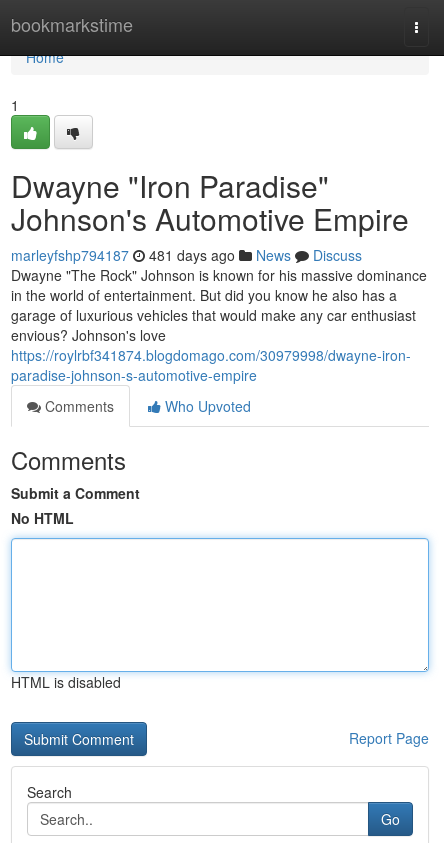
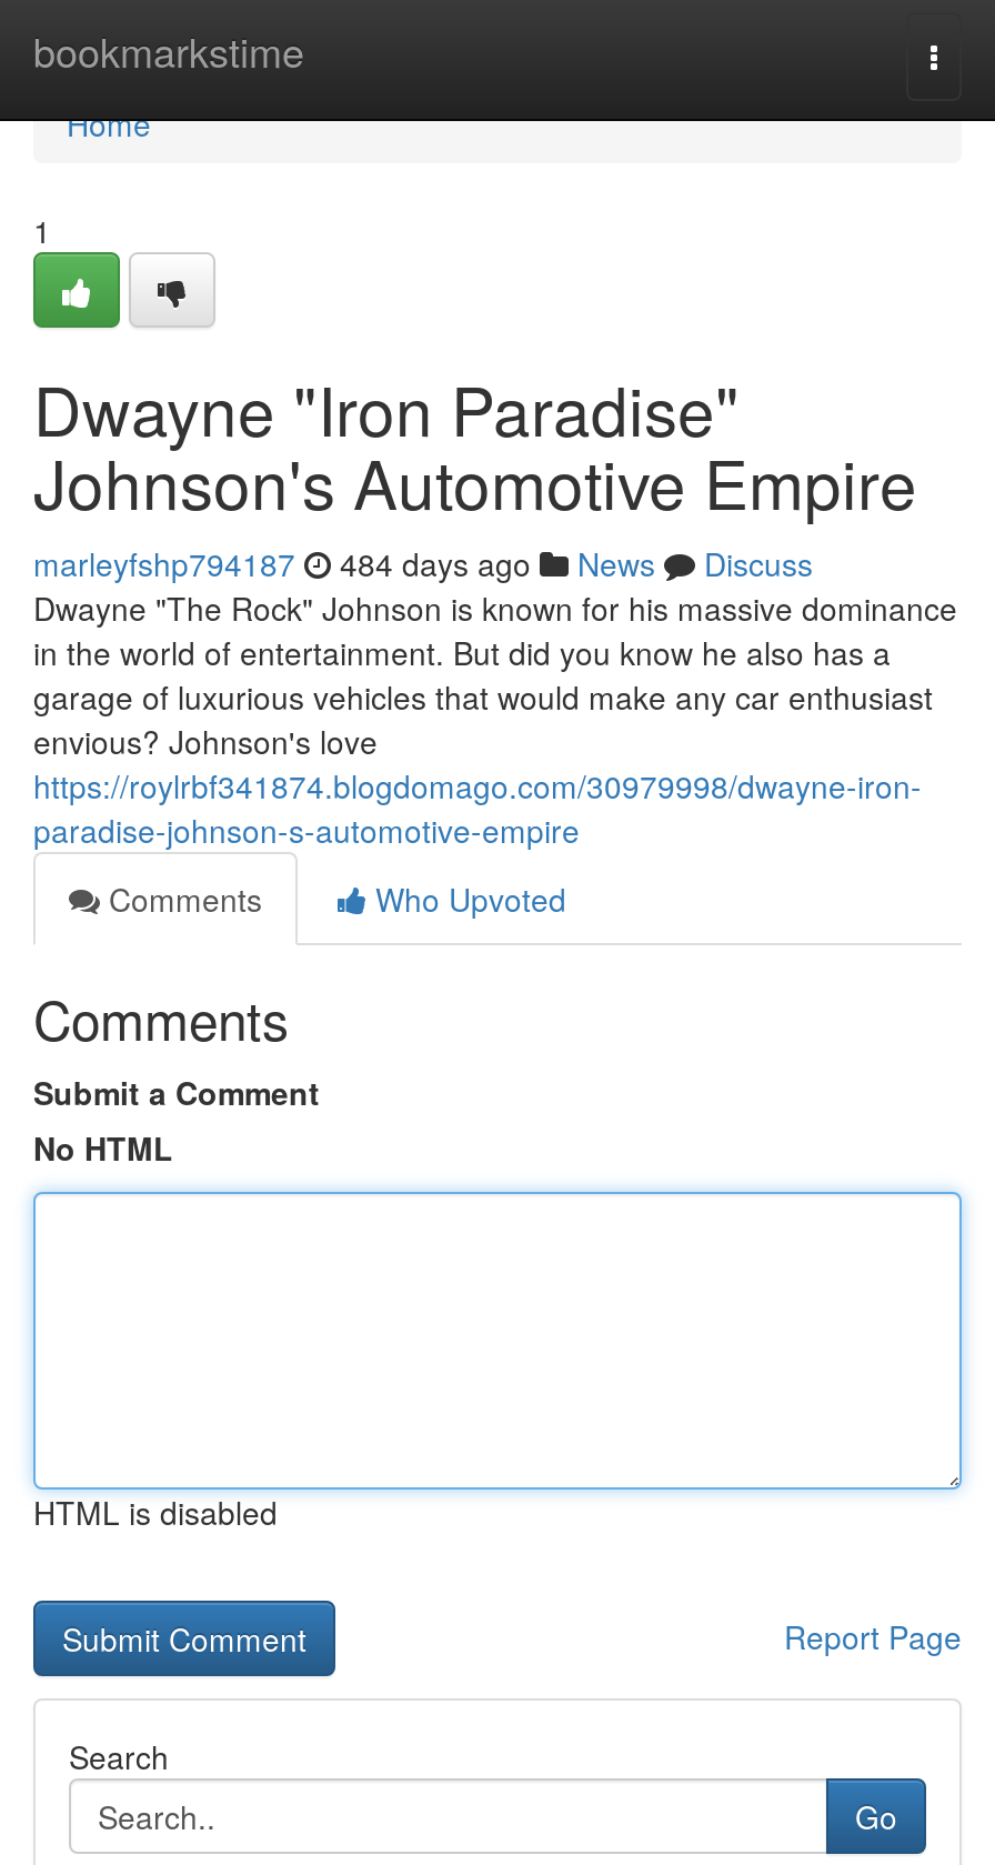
[11,245,362,265] marleyfshp794187 481 days ago News Discuss -> [33,541,813,585] marleyfshp794187 484 days ago News Discuss

